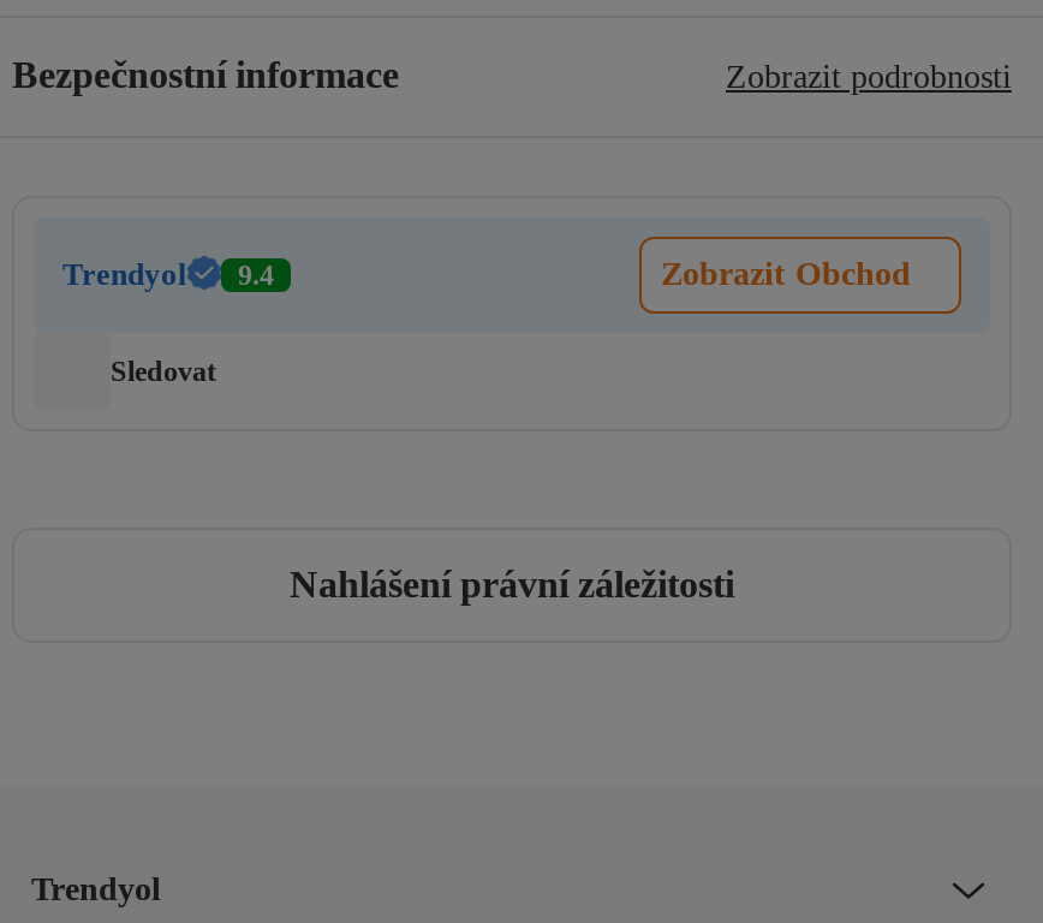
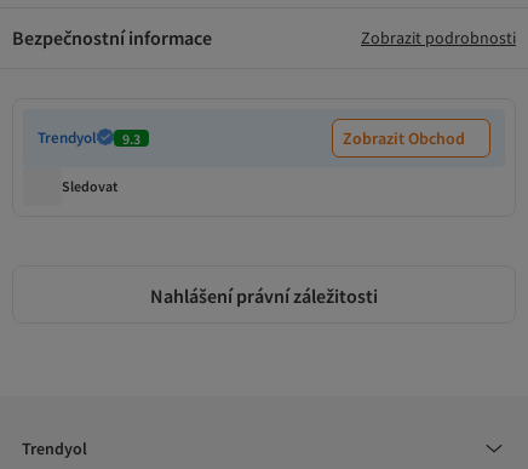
[62,255,274,292] Trendyol 9.4 -> [38,127,140,148] Trendyol 9.3

